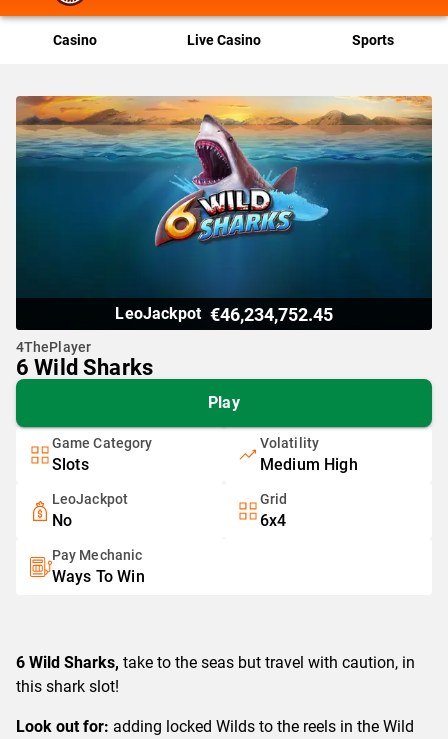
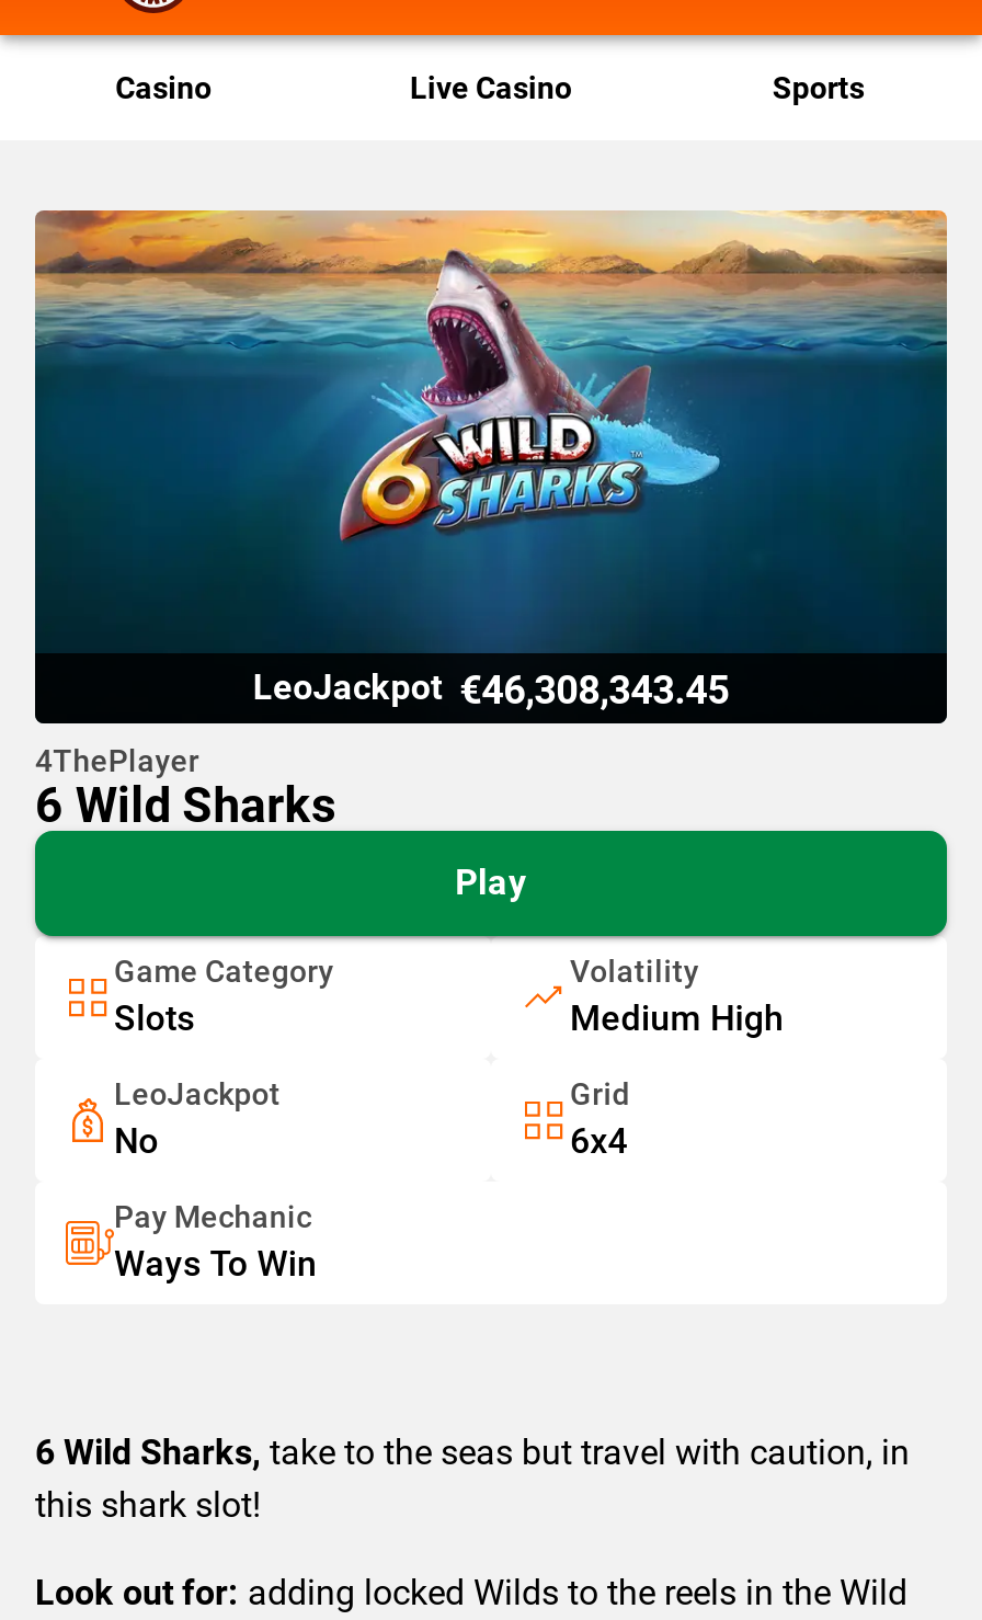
[115,303,333,324] LeoJackpot €46,234,752.45 -> [253,665,729,711] LeoJackpot €46,308,343.45

